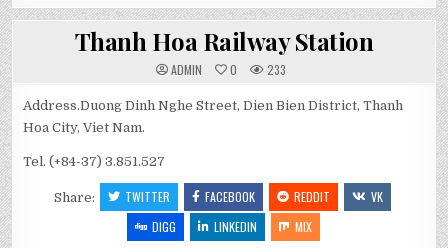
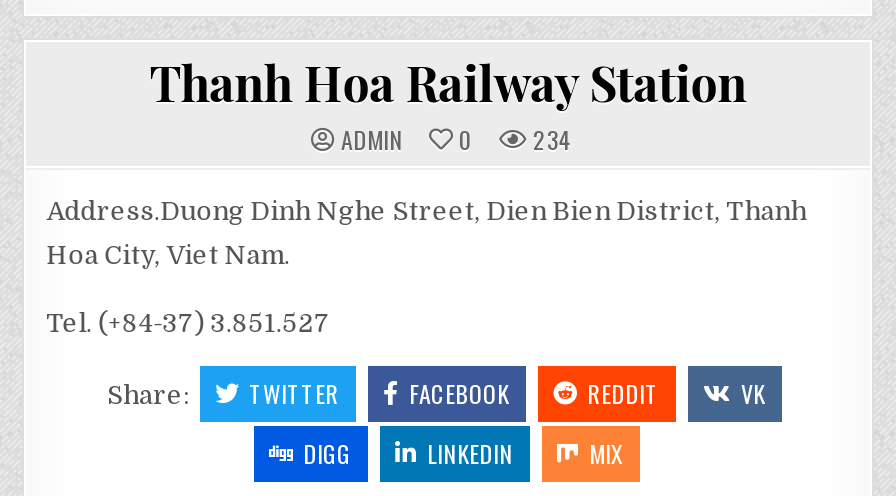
[171,61,286,78] ADMIN 0 233 -> [341,122,573,156] ADMIN 0 234

